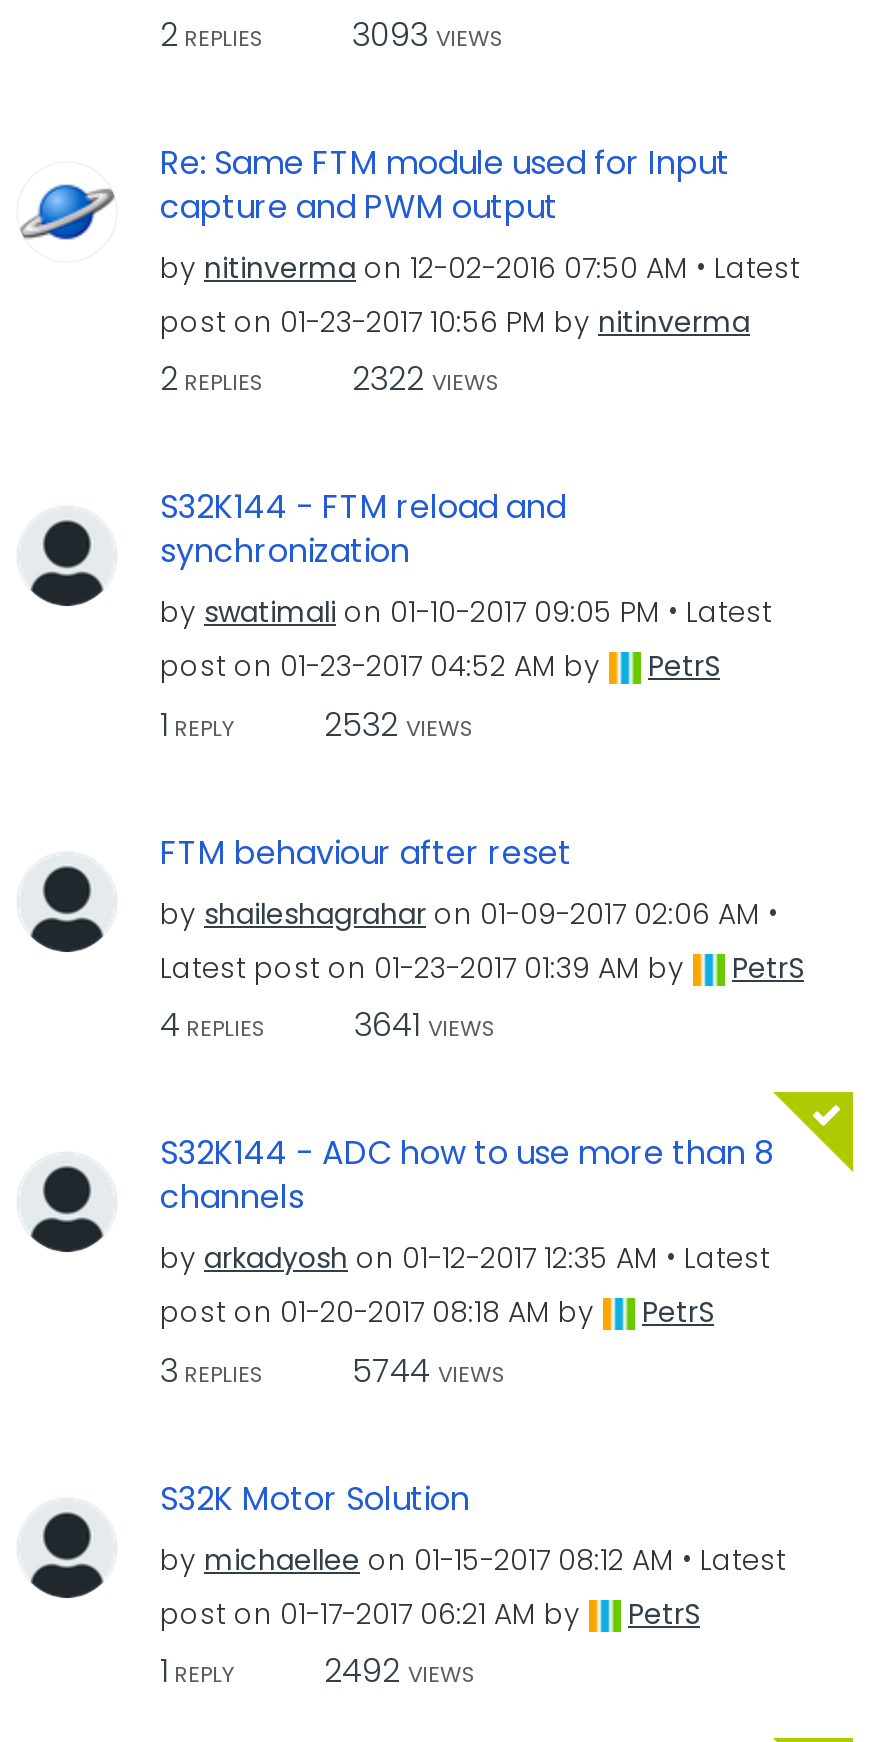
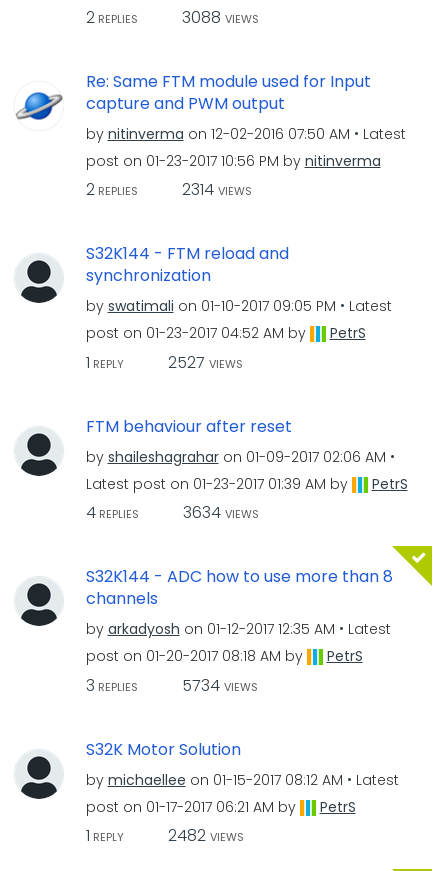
[160,11,504,57] 2 REPLIES 3093 VIEWS -> [85,5,258,28] 2 REPLIES 3088 VIEWS
[160,356,500,402] 2 REPLIES 2322 VIEWS -> [85,178,251,201] 2 REPLIES 2314 VIEWS
[160,701,474,747] 1 REPLY 2532 VIEWS -> [85,350,242,373] 1 REPLY 2527 VIEWS
[160,1002,496,1048] 4 REPLIES 3641 VIEWS -> [85,501,258,524] 4 REPLIES 3634 VIEWS
[160,1347,506,1393] 3 REPLIES 5744 VIEWS -> [85,673,257,696] 3 REPLIES 5734 VIEWS
[160,1648,476,1694] 1 REPLY 2492 VIEWS -> [85,824,243,847] 1 REPLY 2482 VIEWS

